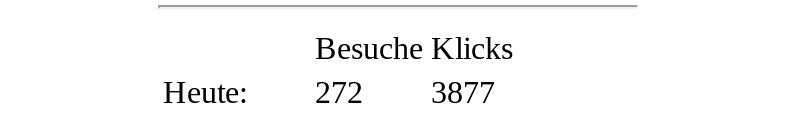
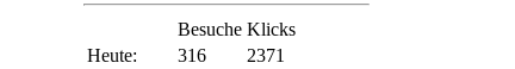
[315,75,363,109] 272 -> [177,45,206,65] 316
[431,75,495,109] 3877 -> [246,45,284,65] 2371

